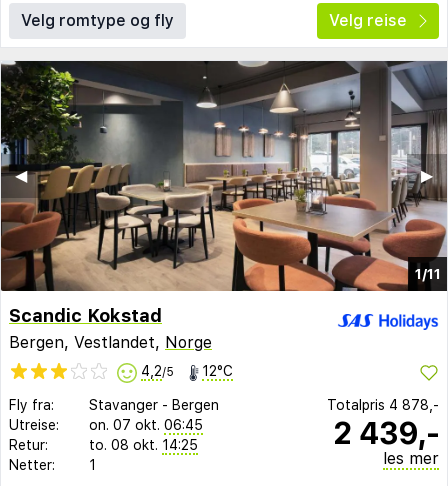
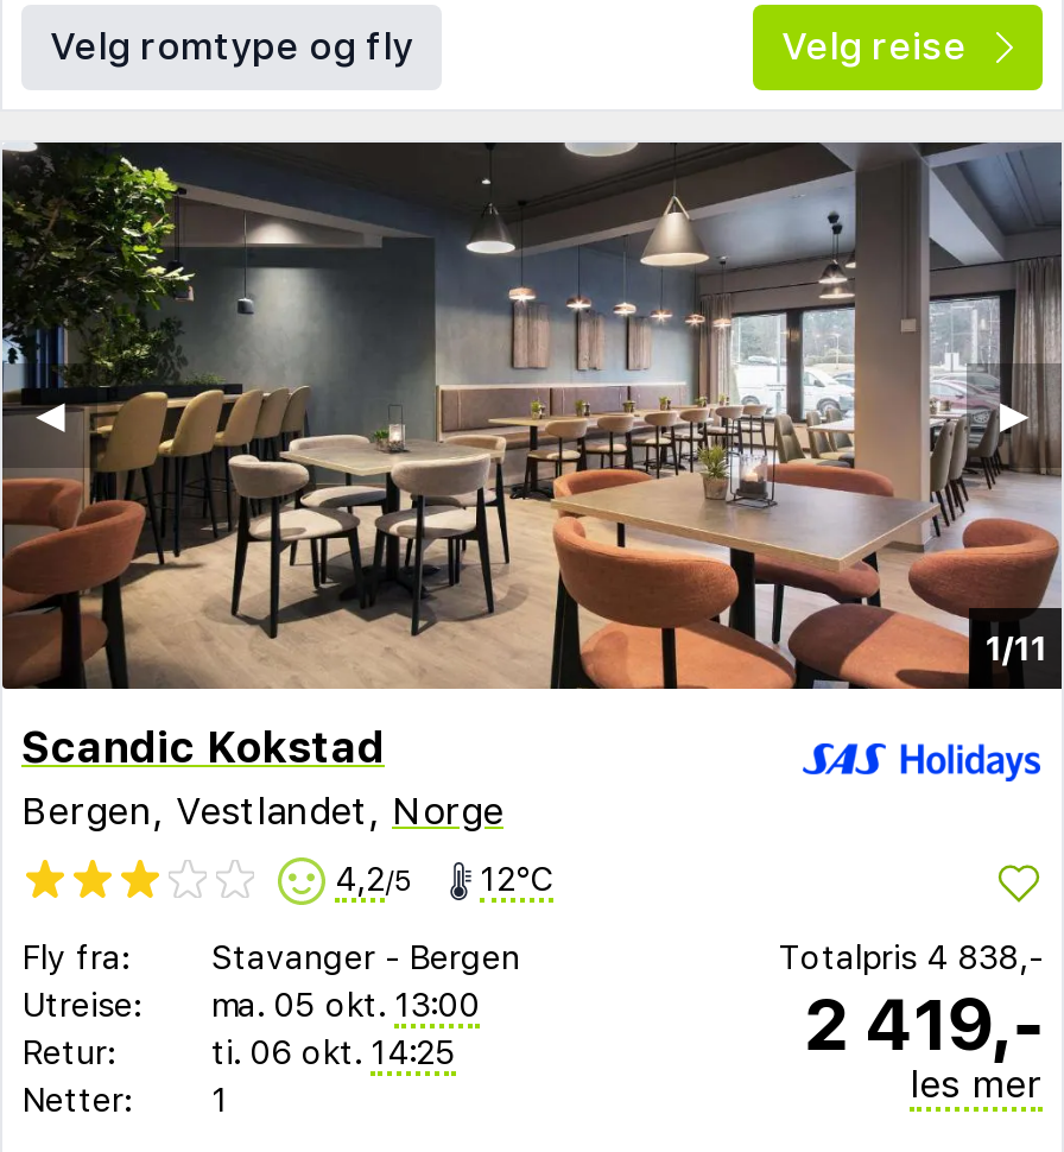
[327,396,439,412] Totalpris 4 878,- -> [779,939,1043,977] Totalpris 4 838,-
[9,416,203,432] Utreise: on. 07 okt. 06:45 -> [21,987,480,1025] Utreise: ma. 05 okt. 13:00
[333,414,439,450] 2 439,- -> [803,982,1043,1068] 2 419,-
[89,436,198,452] to. 08 okt. 14:25 -> [211,1034,456,1072] ti. 06 okt. 14:25

